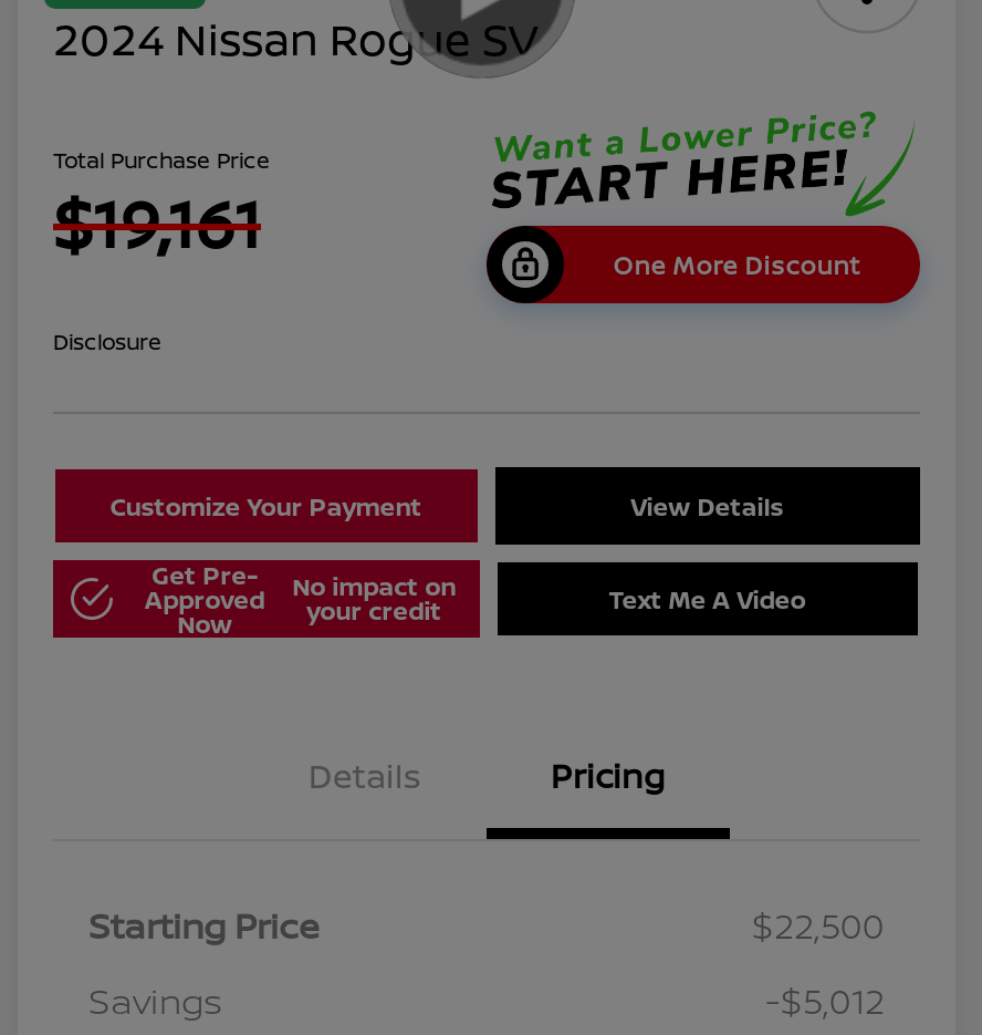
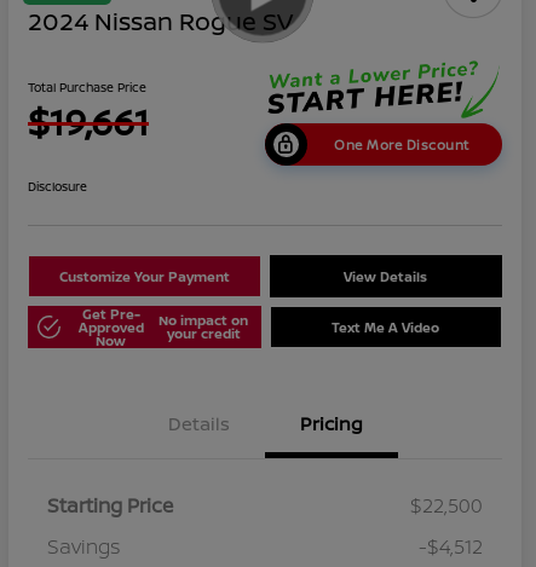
[53,178,261,268] $19,161 -> [28,97,149,147] $19,661
[765,976,885,1025] -$5,012 -> [419,533,483,560] -$4,512

